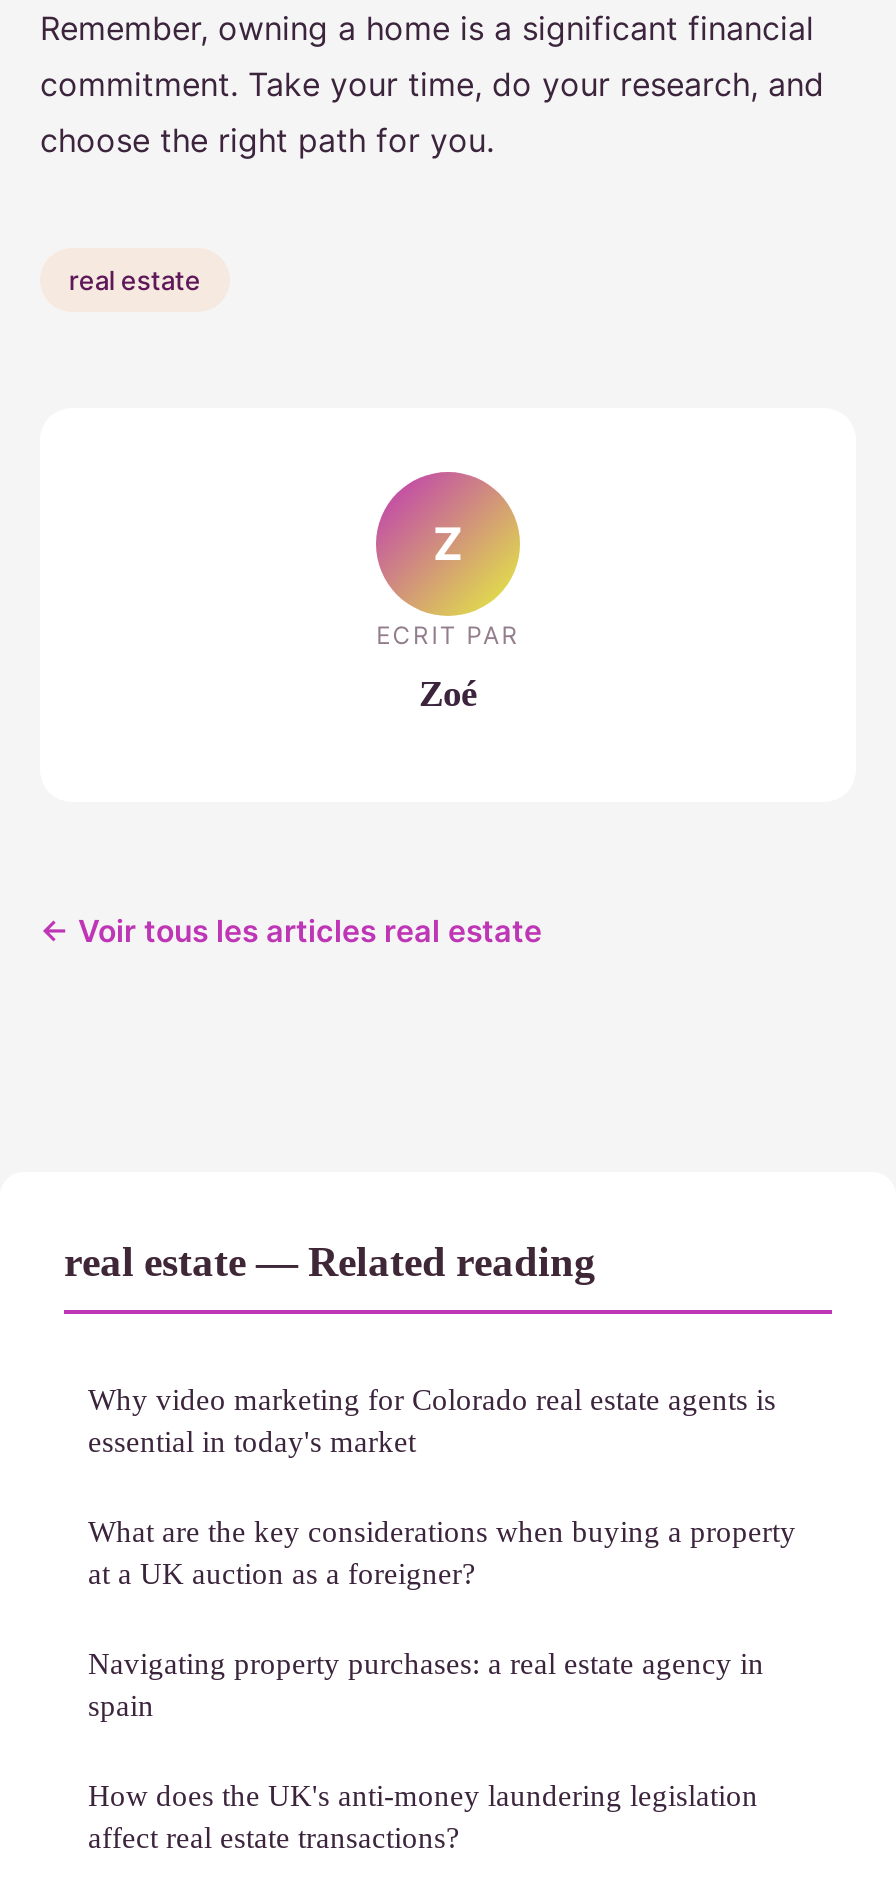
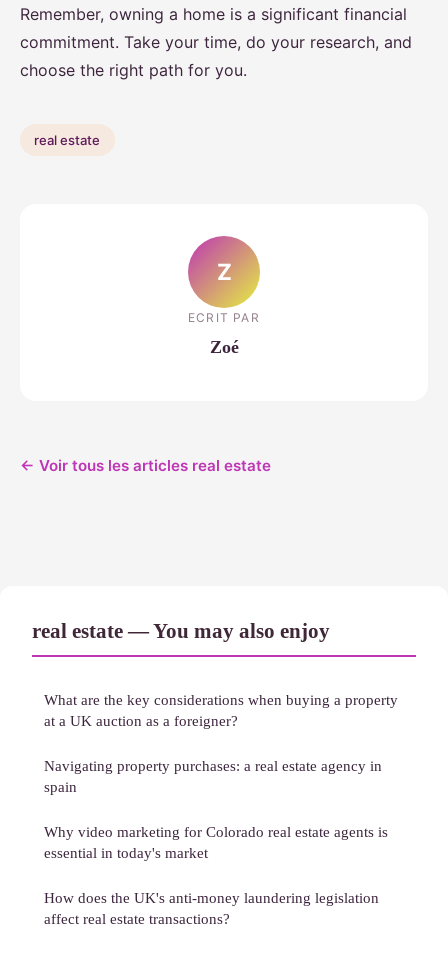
[64,1238,596,1284] real estate — Related reading -> [32,619,330,642] real estate — You may also enjoy
moved [88,1382,776,1458] -> [44,823,388,861]: Why video marketing for Colorado real estate agents is | essential in today's market
moved [88,1514,796,1722] -> [44,691,398,795]: What are the key considerations when buying a property | at a UK auction as a foreigner? | Navigating property purchases: a real estate agency in | spain

